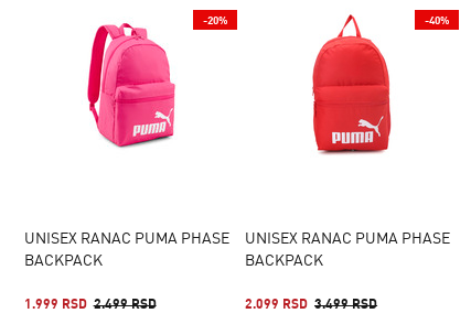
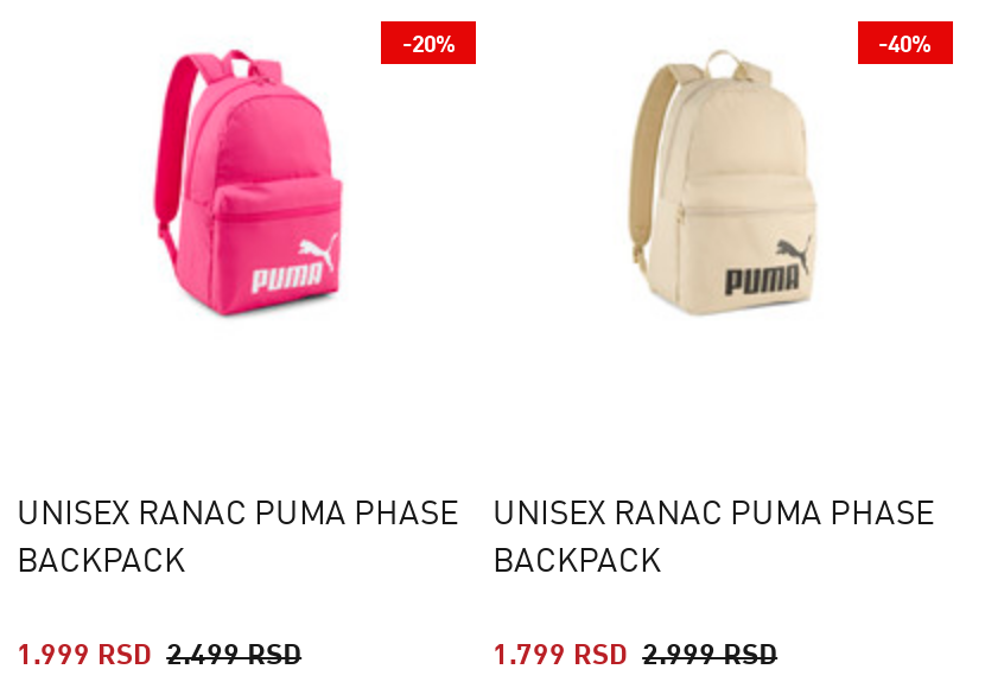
[308,14,395,155] [image] -> [625,33,818,332] [image]
[245,299,377,312] 2.099 RSD 3.499 RSD -> [493,643,778,671] 1.799 RSD 2.999 RSD

